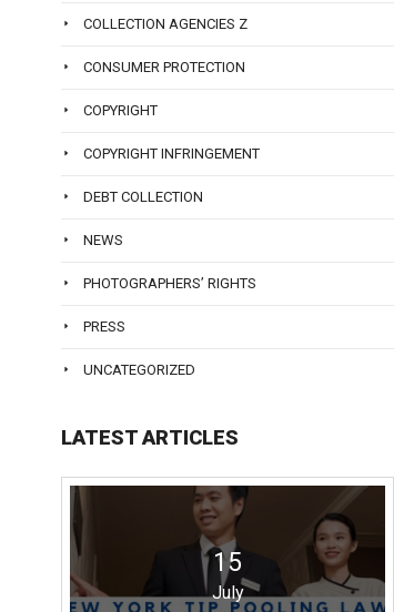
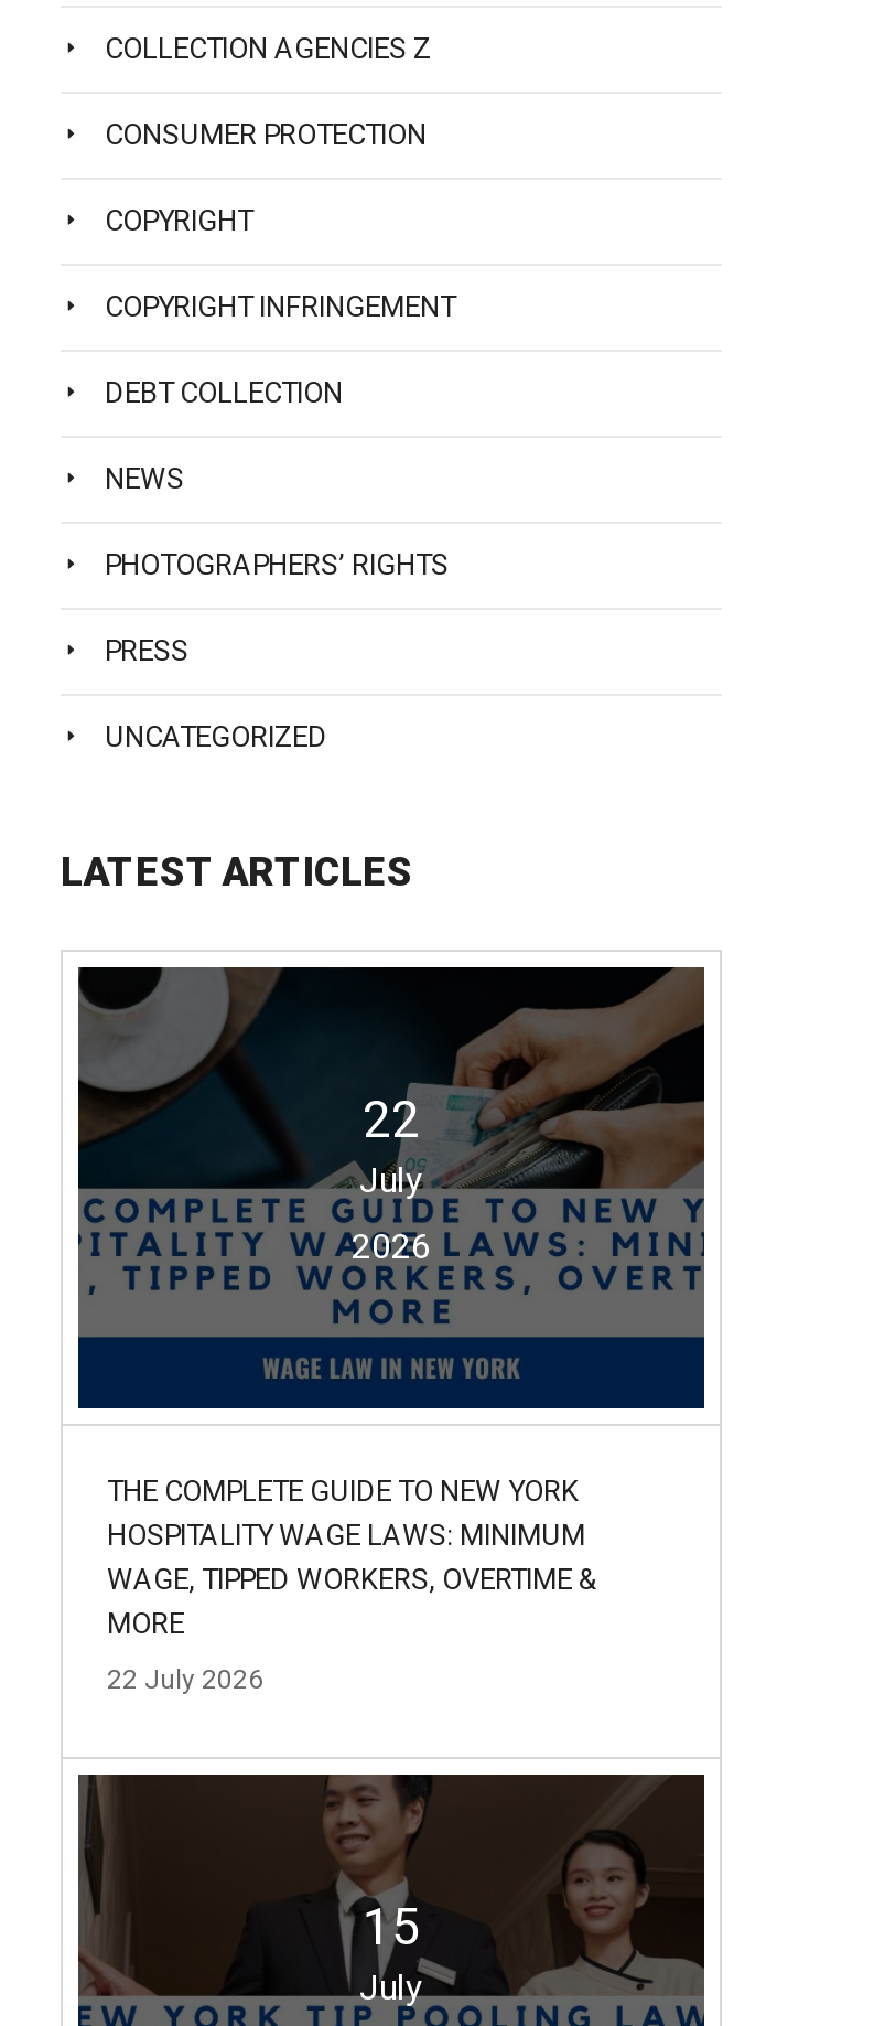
none -> [78,967,704,1411] [image] | 22 | July | 2026
none -> [107,1475,598,1695] THE COMPLETE GUIDE TO NEW YORK | HOSPITALITY WAGE LAWS: MINIMUM | WAGE, TIPPED WORKERS, OVERTIME & | MORE | 22 July 2026

